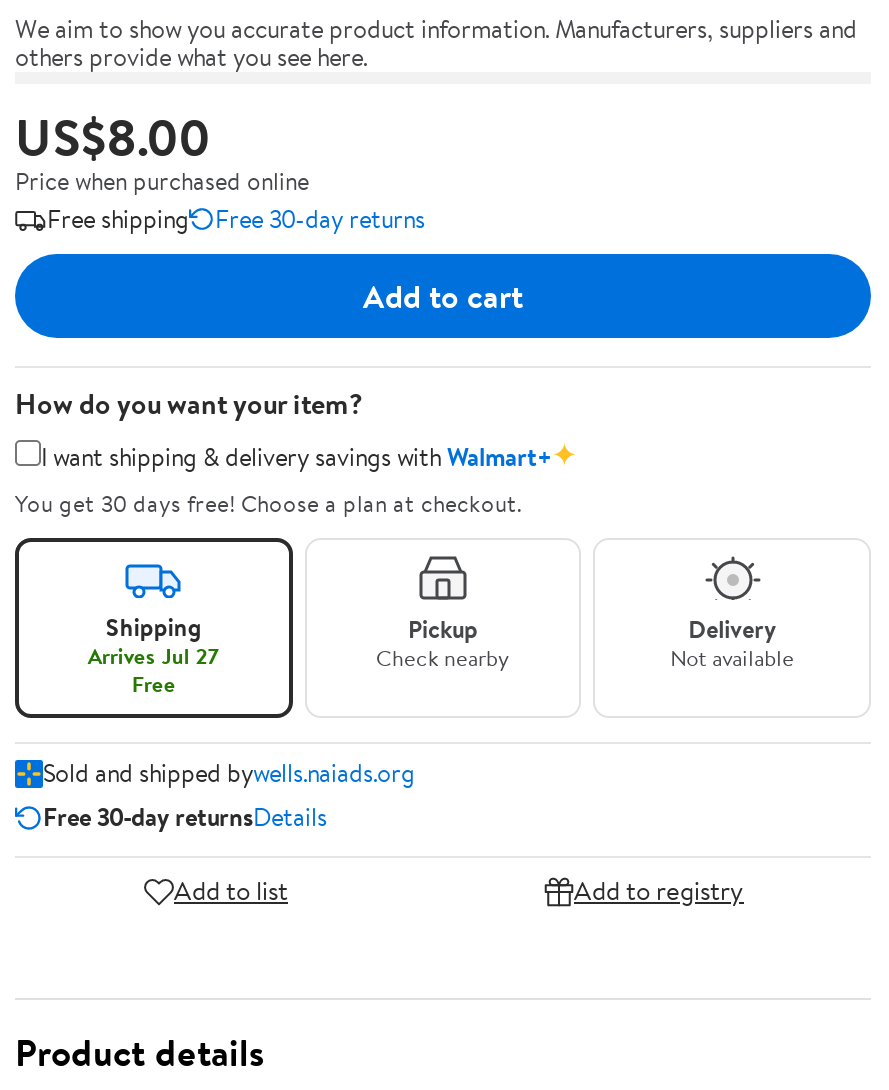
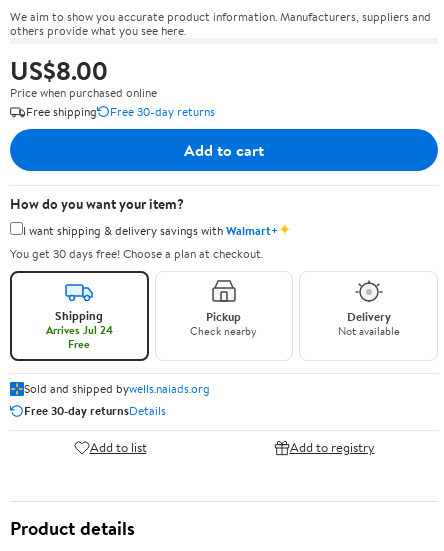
[88,640,220,672] Arrives Jul 27 -> [46,322,113,338] Arrives Jul 24

